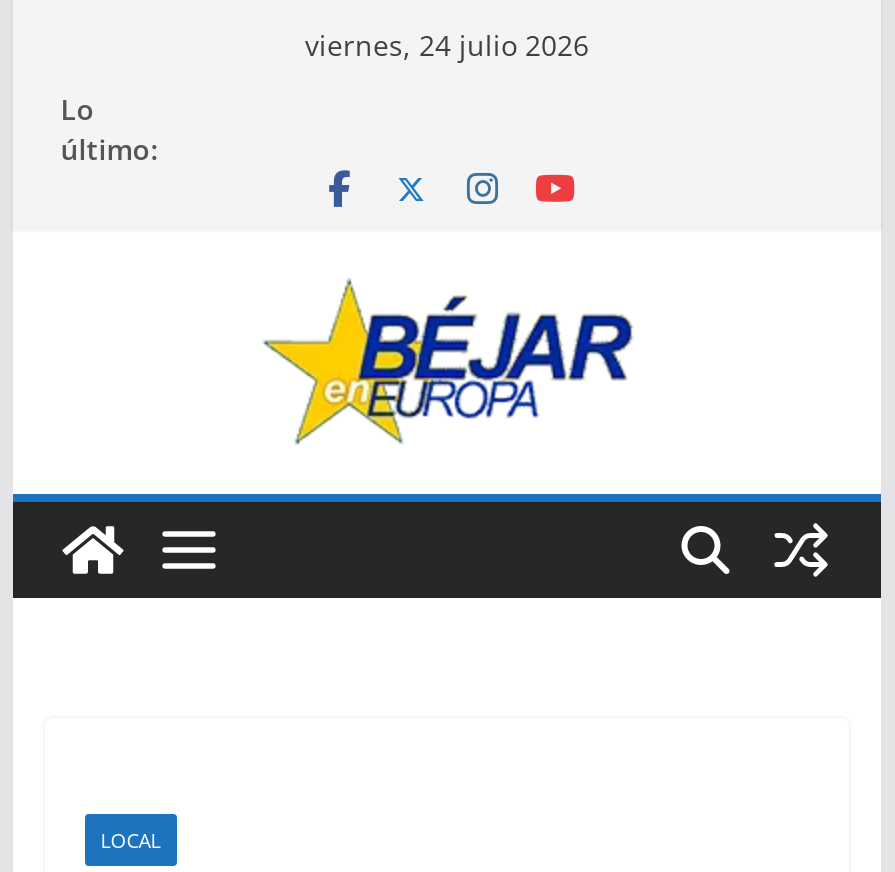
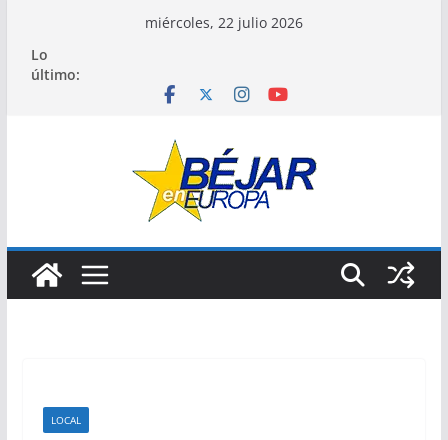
[305,26,589,64] viernes, 24 julio 2026 -> [145,13,303,32] miércoles, 22 julio 2026

